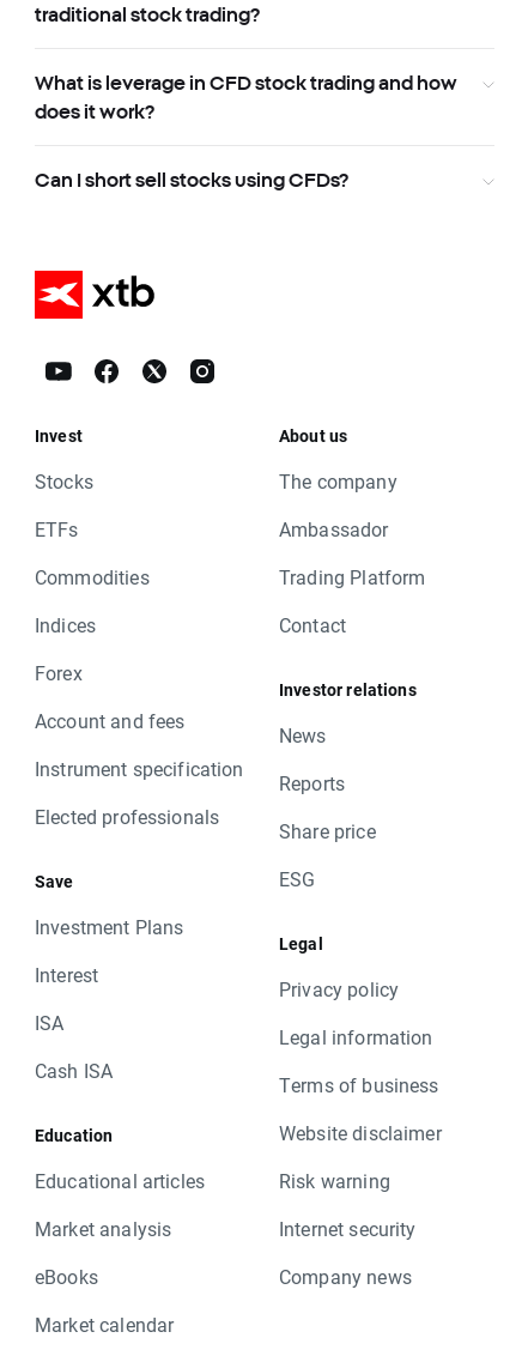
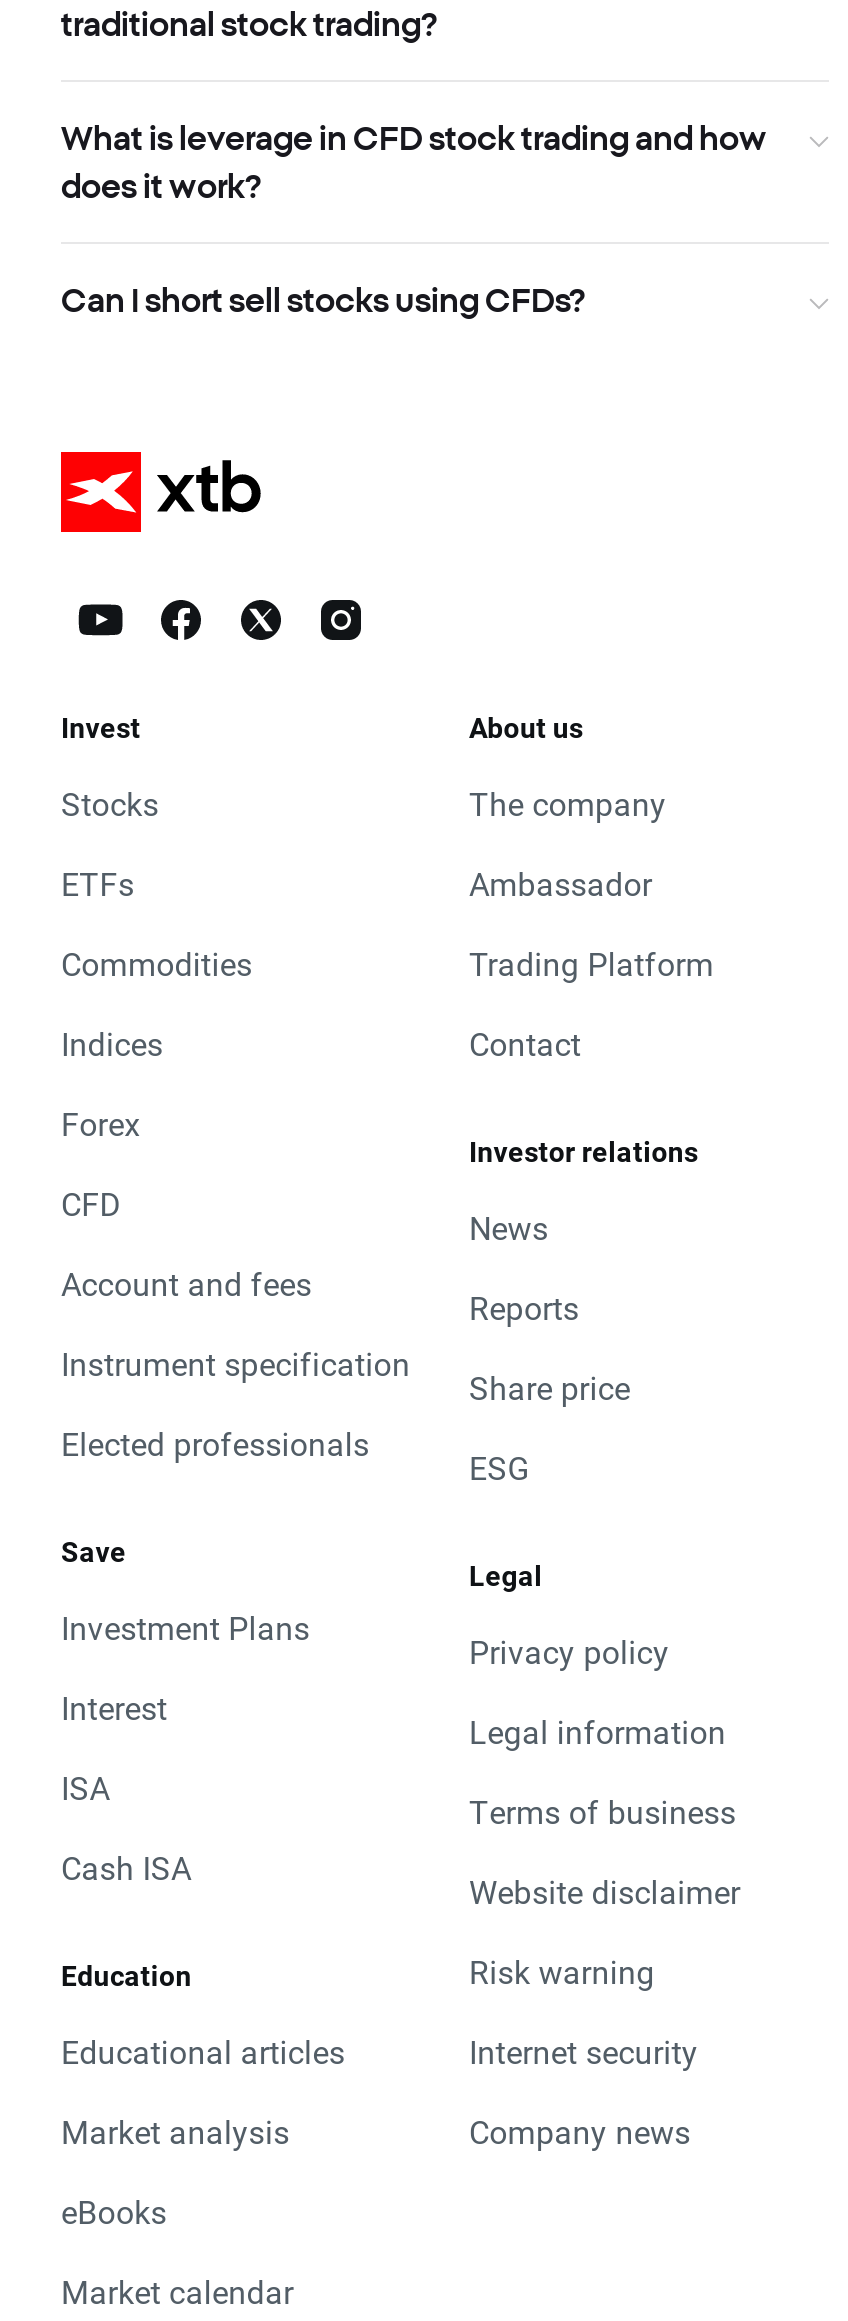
none -> [61,1183,122,1225] CFD

